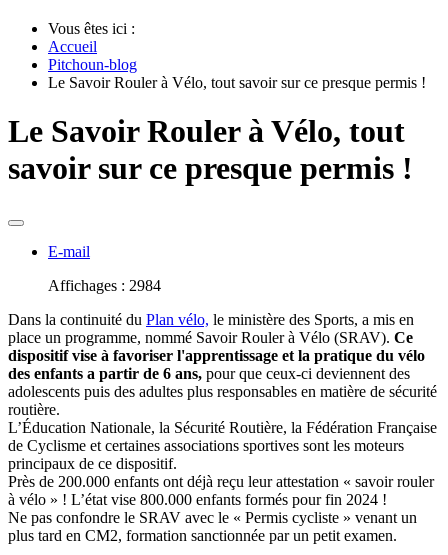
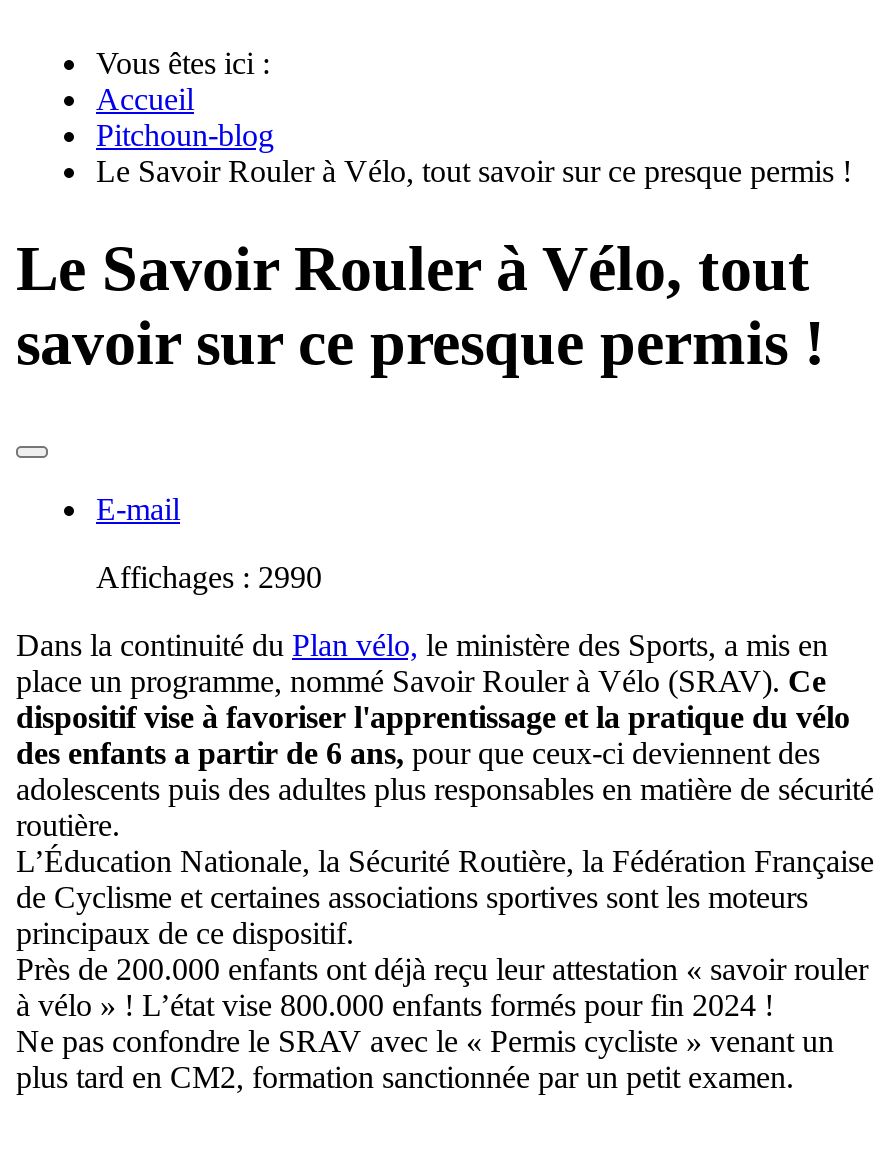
[48,277,161,294] Affichages : 2984 -> [96,560,322,594] Affichages : 2990

